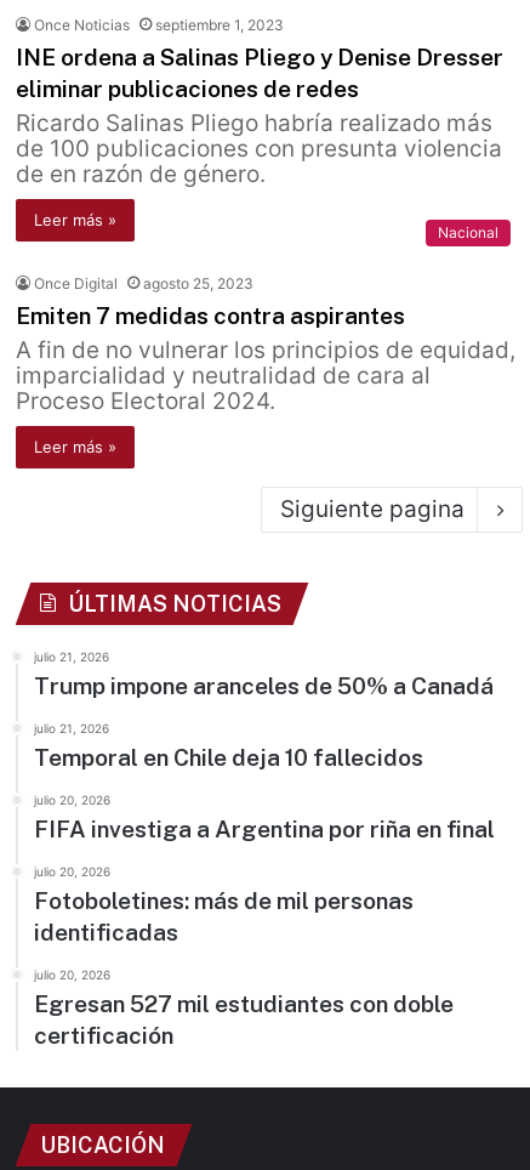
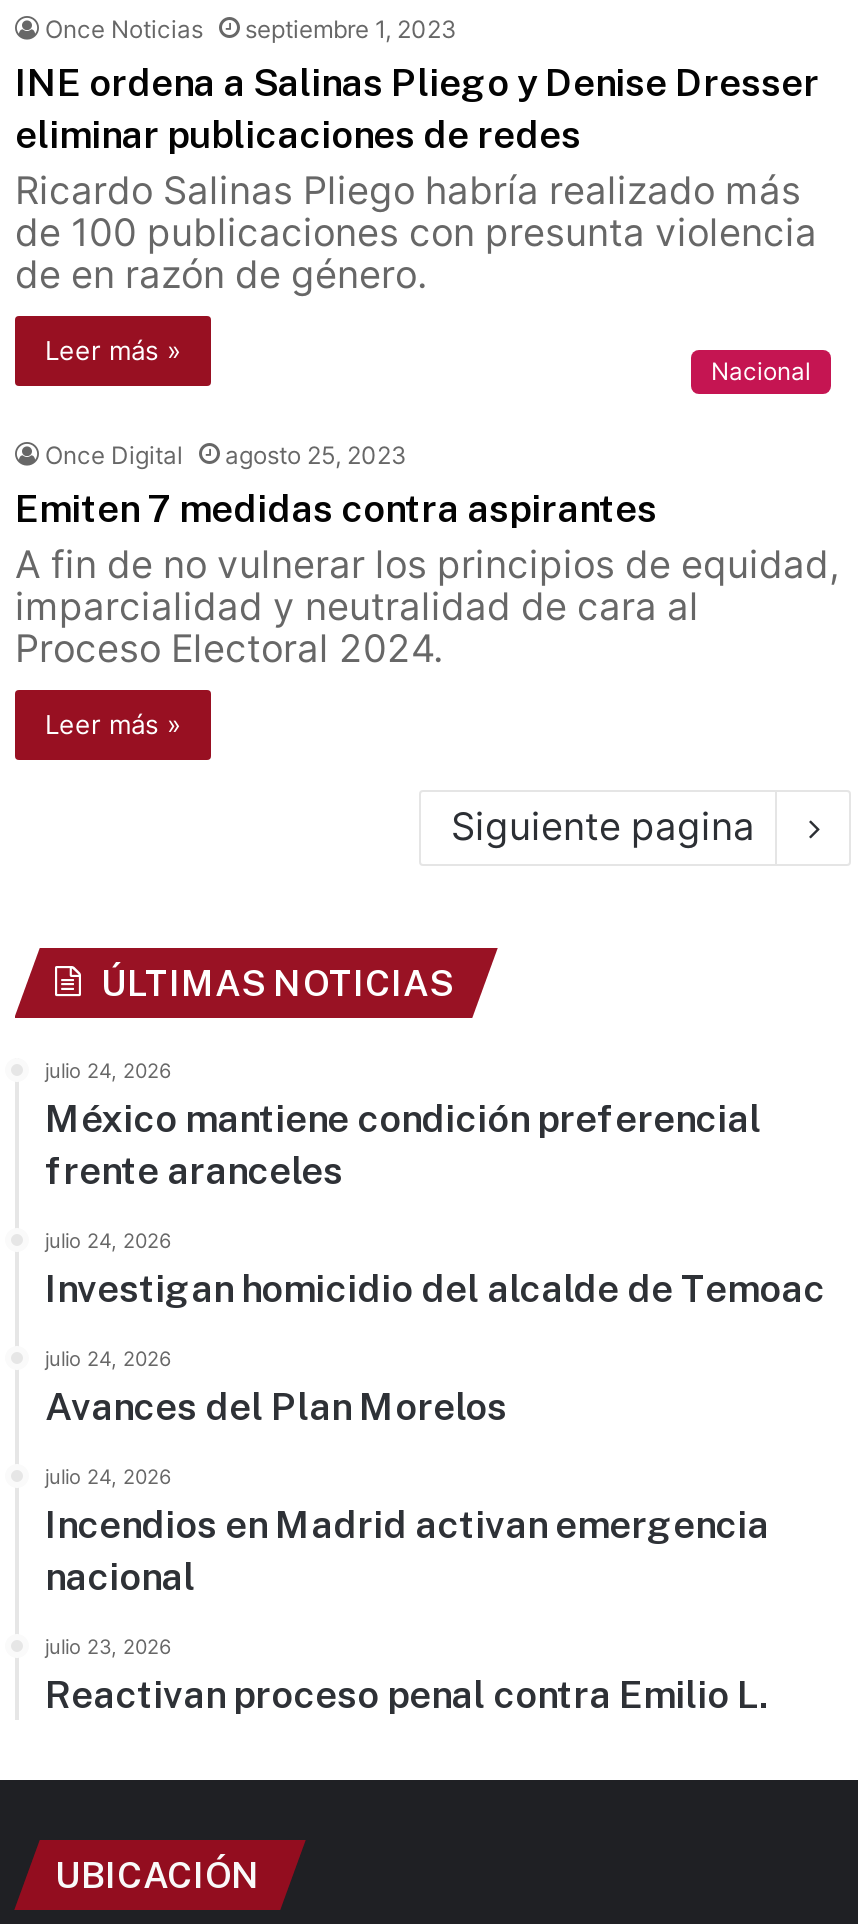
[34,650,494,699] julio 21, 2026 | Trump impone aranceles de 50% a Canadá -> [45,1059,761,1193] julio 24, 2026 | México mantiene condición preferencial | frente aranceles
[34,721,423,771] julio 21, 2026 | Temporal en Chile deja 10 fallecidos -> [45,1229,825,1311] julio 24, 2026 | Investigan homicidio del alcalde de Temoac
[34,793,495,843] julio 20, 2026 | FIFA investiga a Argentina por riña en final -> [45,1347,507,1429] julio 24, 2026 | Avances del Plan Morelos
[34,865,414,946] julio 20, 2026 | Fotoboletines: más de mil personas | identificadas -> [45,1465,769,1599] julio 24, 2026 | Incendios en Madrid activan emergencia | nacional
[34,968,454,1049] julio 20, 2026 | Egresan 527 mil estudiantes con doble | certificación -> [45,1635,767,1717] julio 23, 2026 | Reactivan proceso penal contra Emilio L.

